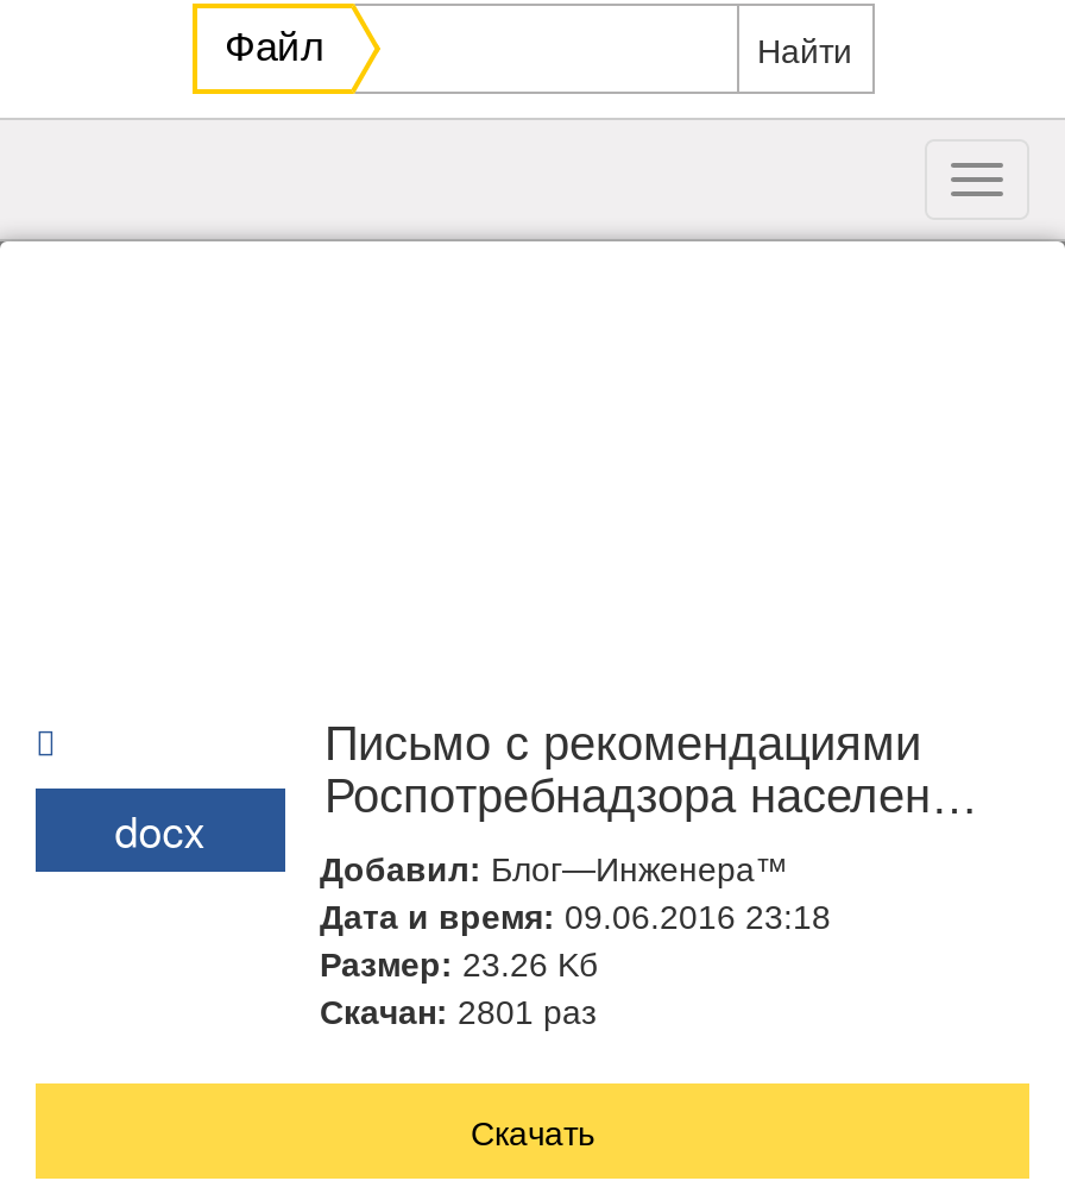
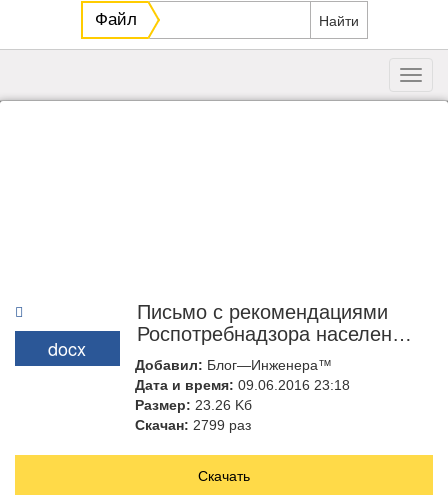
[320,994,605,1032] Скачан: 2801 раз -> [134,417,254,433] Скачан: 2799 раз

